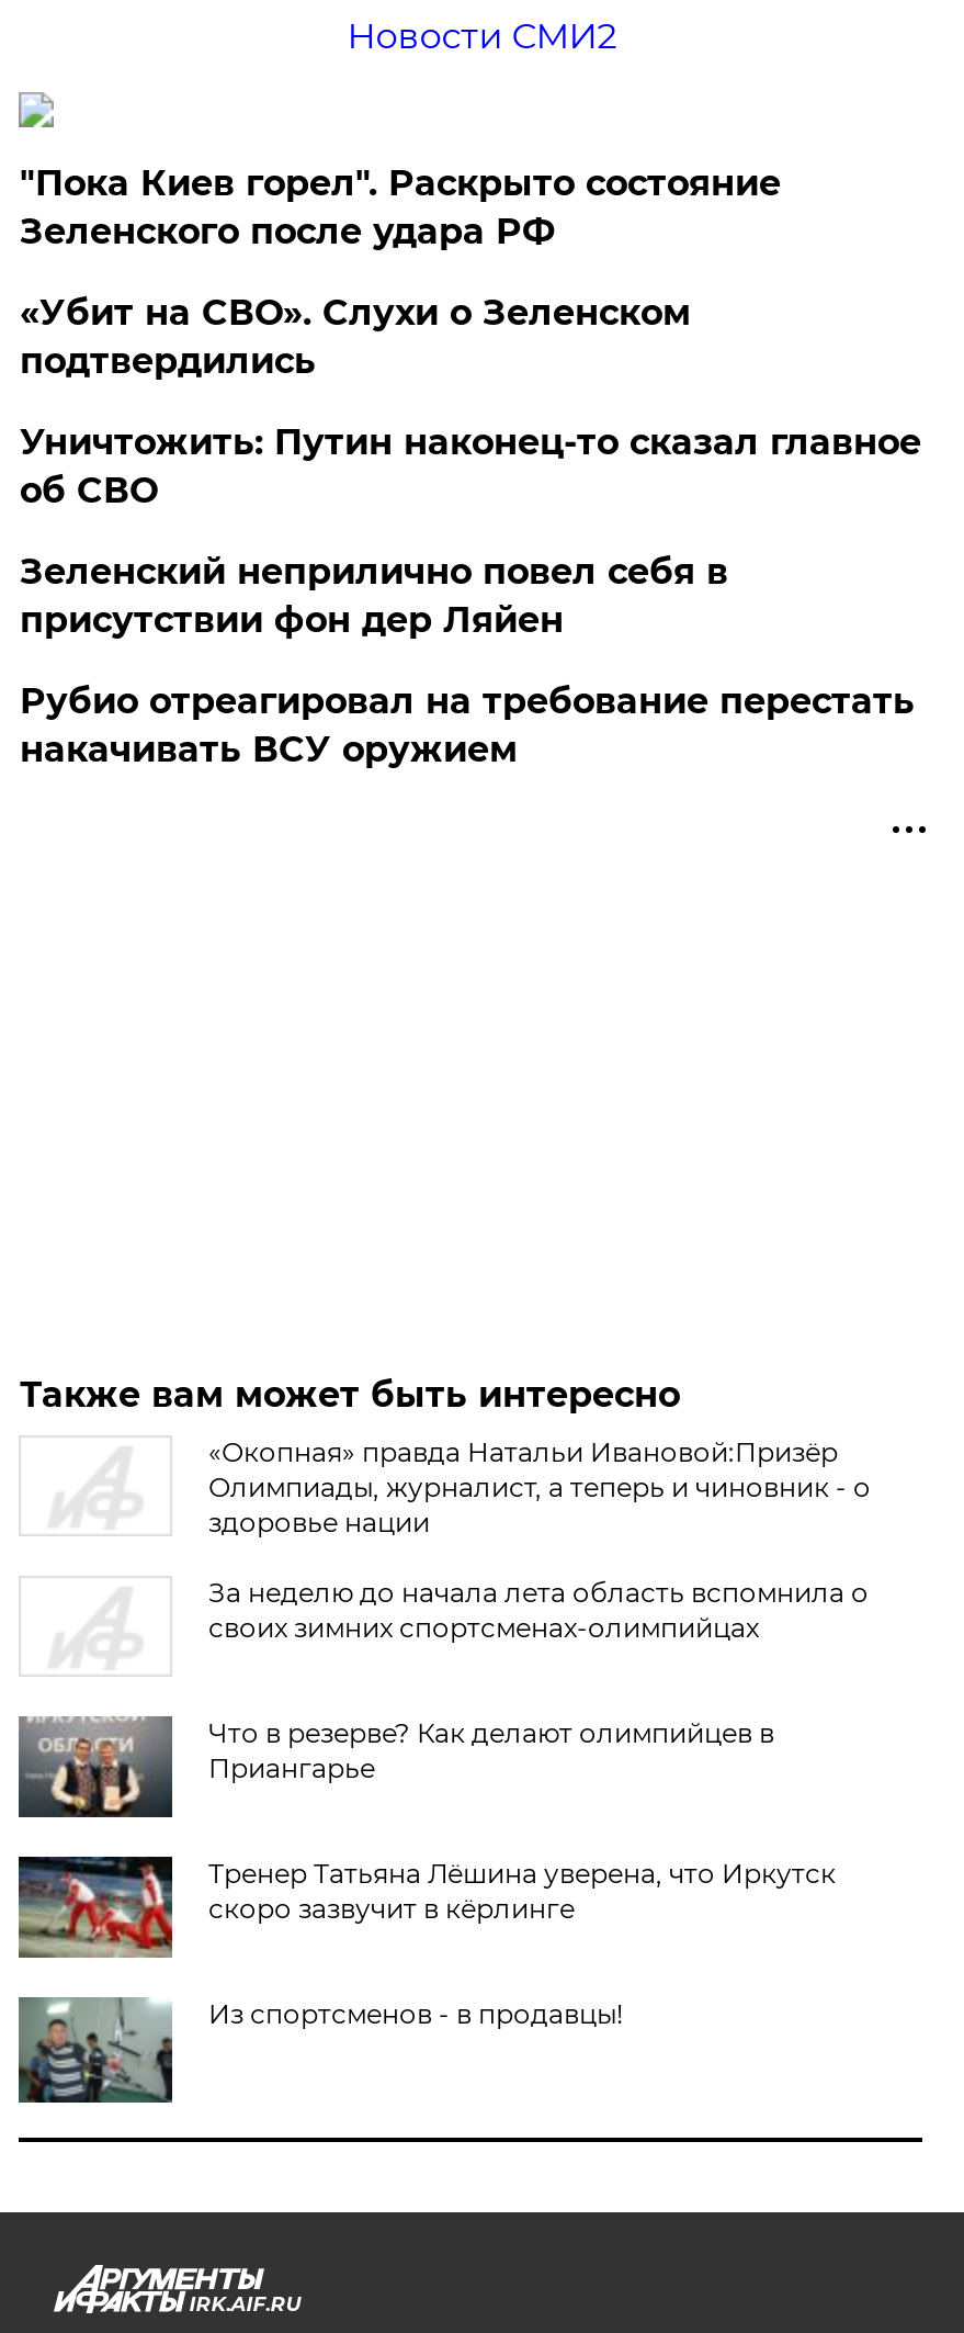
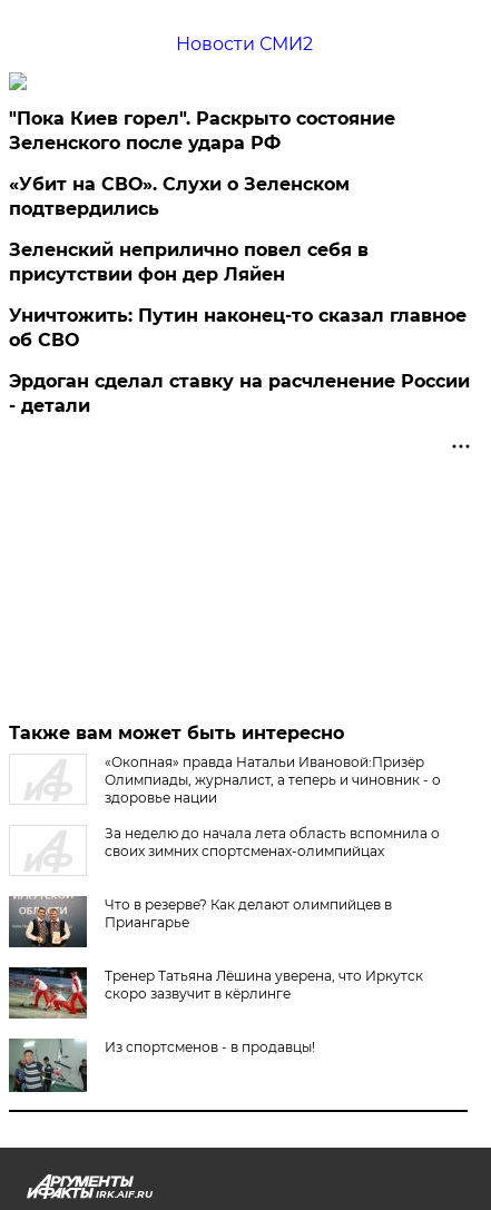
moved [20,421,921,511] -> [9,305,467,350]: Уничтожить: Путин наконец-то сказал главное | об СВО
moved [20,550,728,640] -> [9,239,369,285]: Зеленский неприлично повел cебя в | присутствии фон дер Ляйен
[20,680,914,770] Рубио отреагировал на требование перестать | накачивать ВСУ оружием -> [9,370,470,416] Эрдоган сделал ставку на расчленение России | - детали

